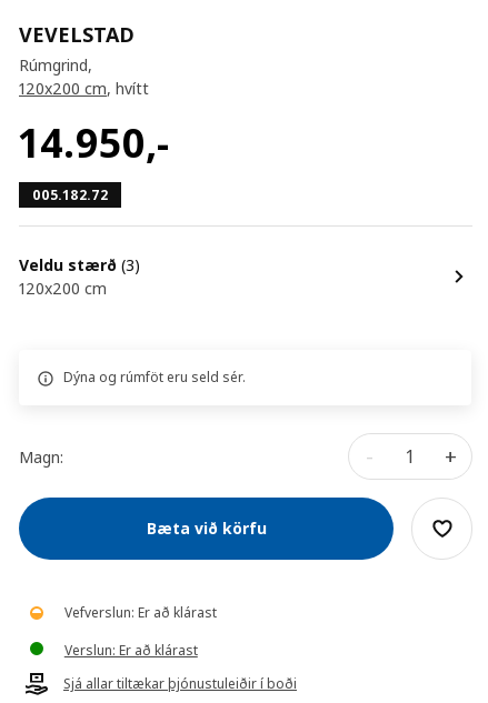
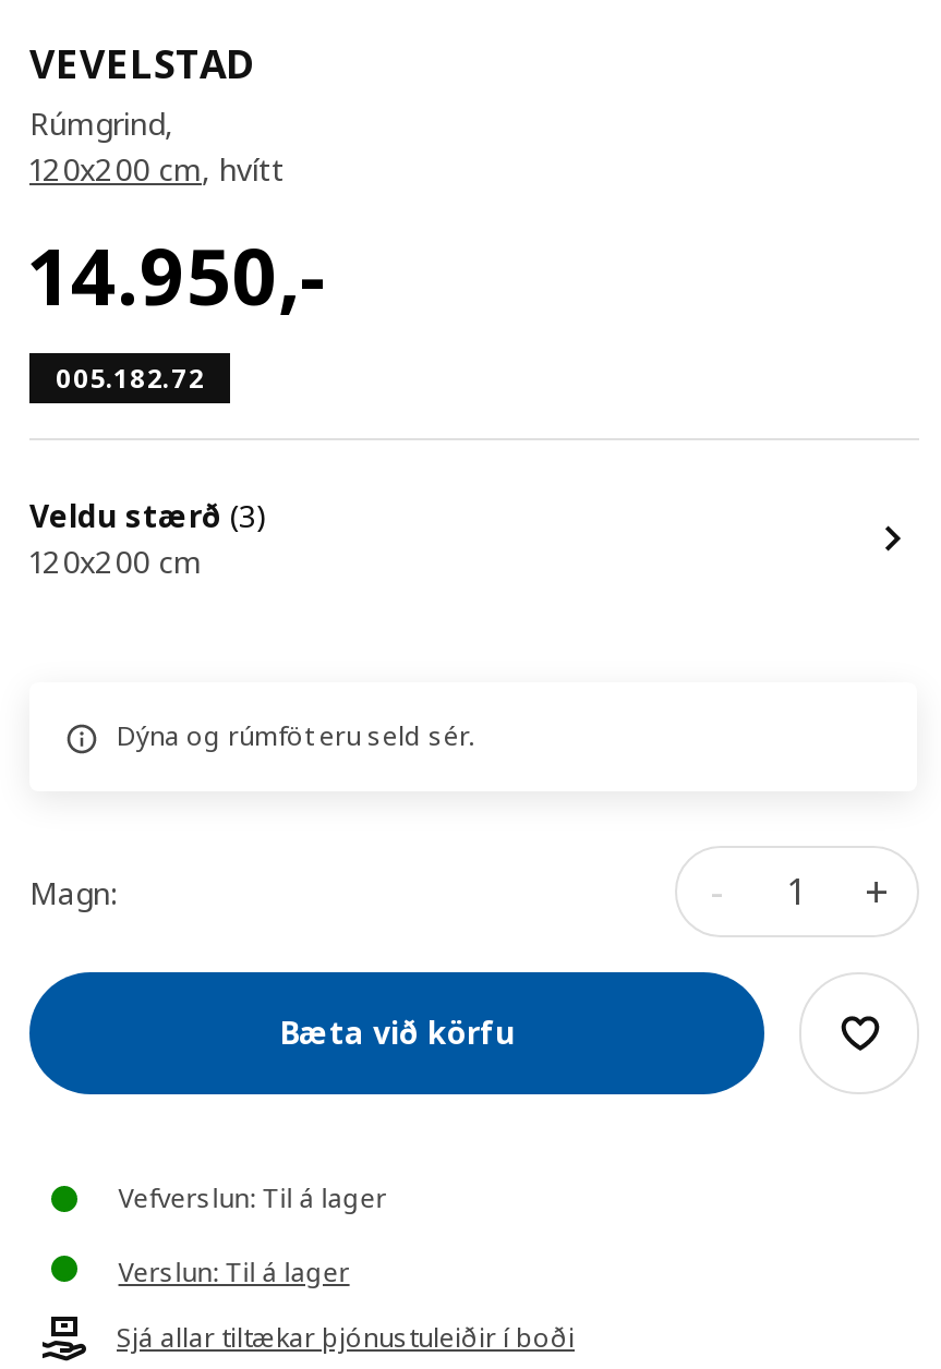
[64,603,217,622] Vefverslun: Er að klárast -> [118,1180,387,1217] Vefverslun: Til á lager
[64,640,198,659] Verslun: Er að klárast -> [118,1253,350,1290] Verslun: Til á lager

